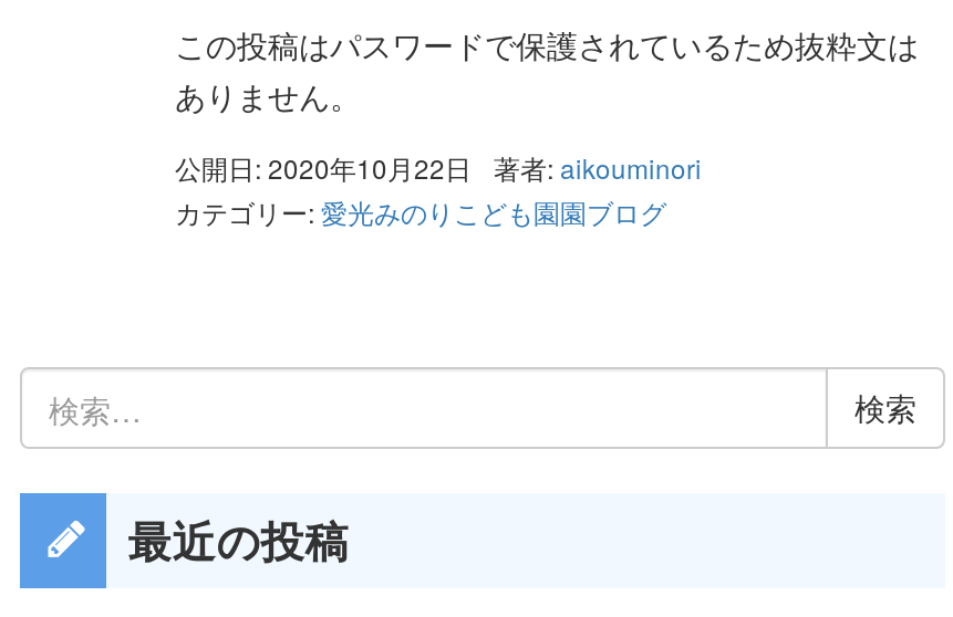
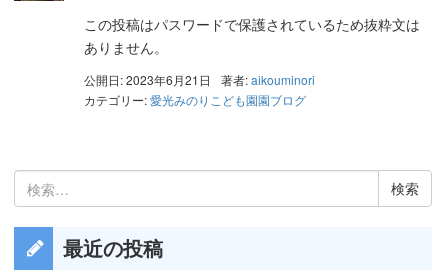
[175,148,702,186] 公開日: 2020年10月22日 著者: aikouminori -> [84,71,315,88] 公開日: 2023年6月21日 著者: aikouminori

